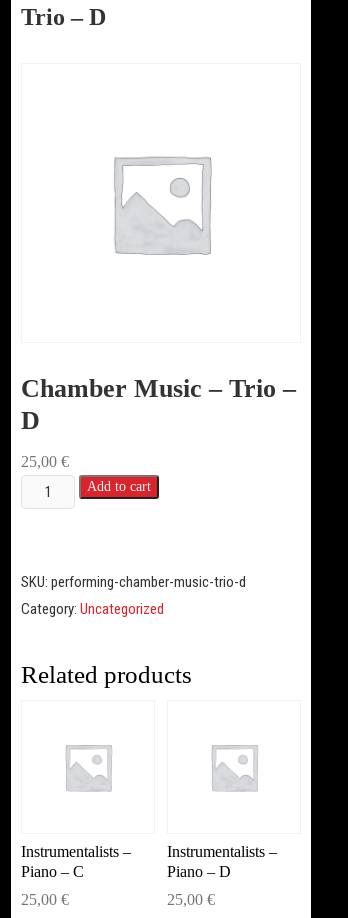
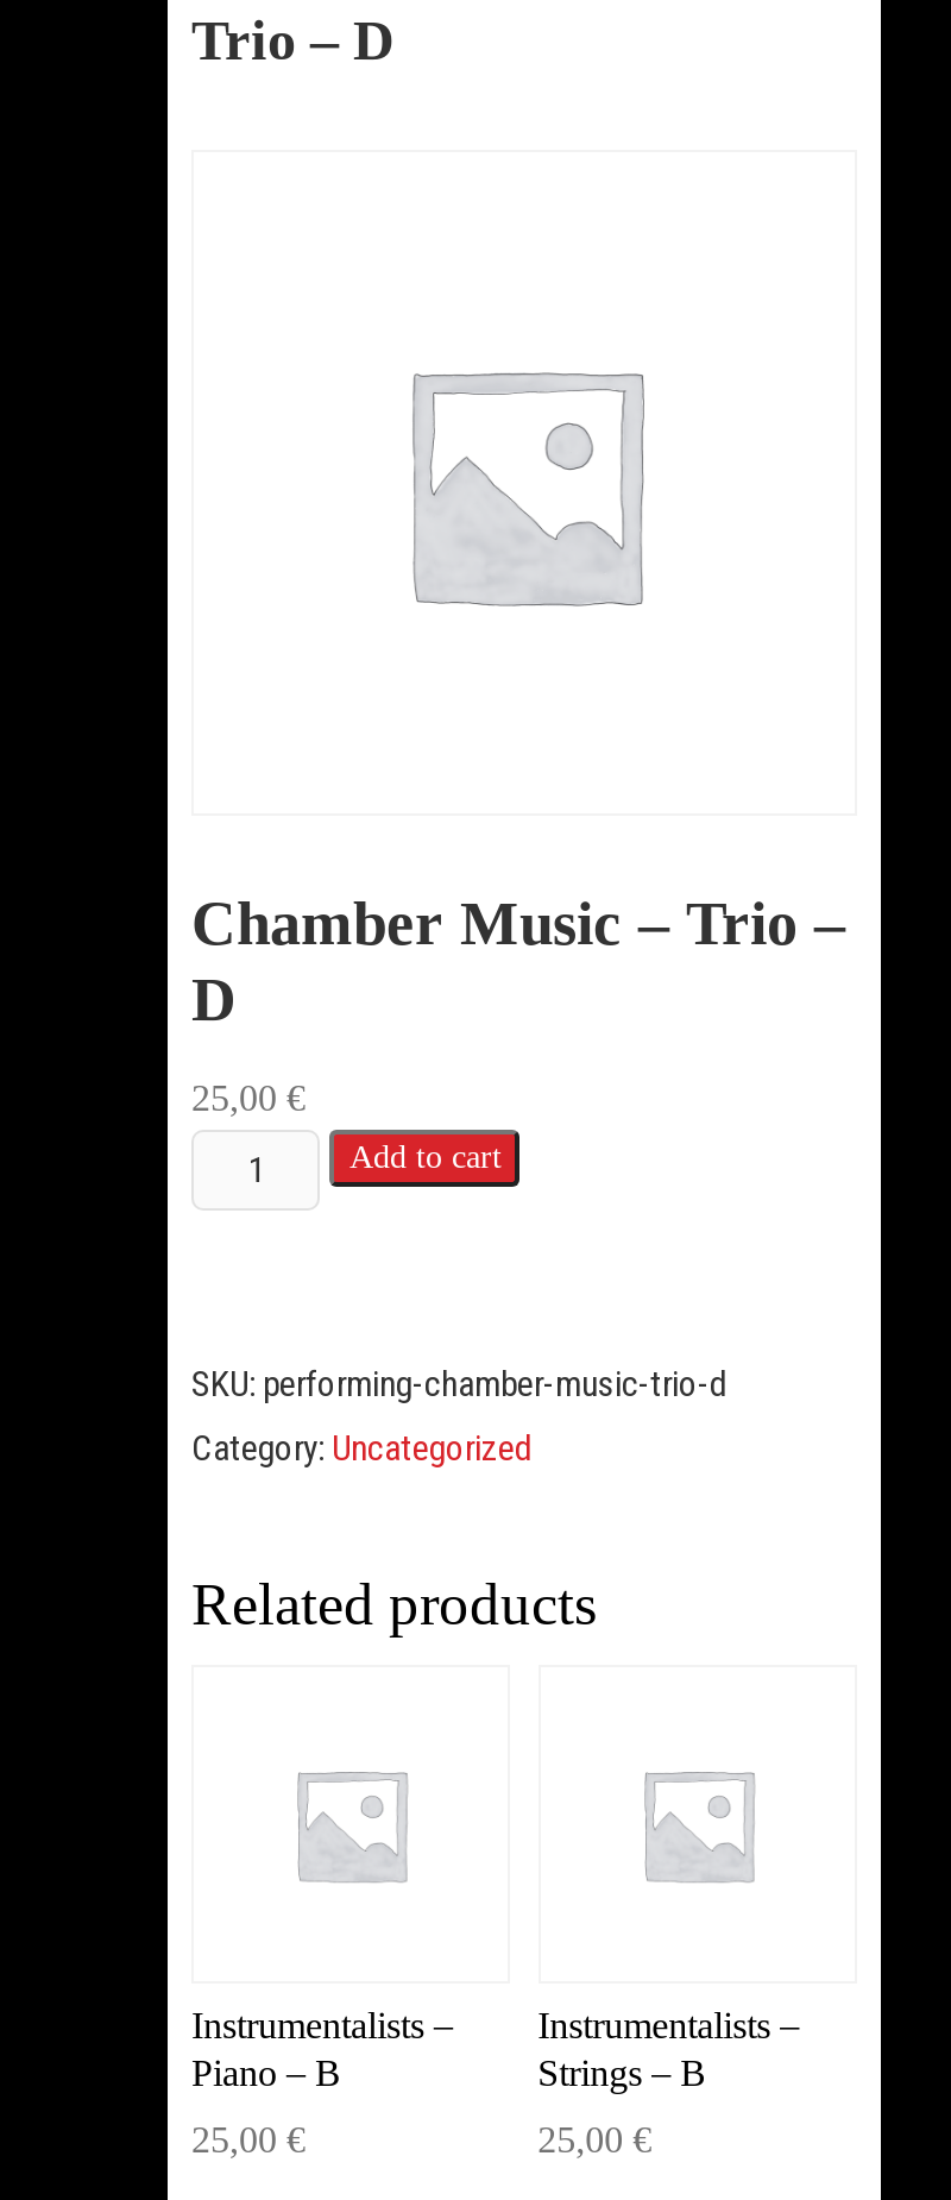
[21,863,84,880] Piano – C -> [191,2053,341,2094] Piano – B
[167,863,231,880] Piano – D -> [538,2053,706,2094] Strings – B

